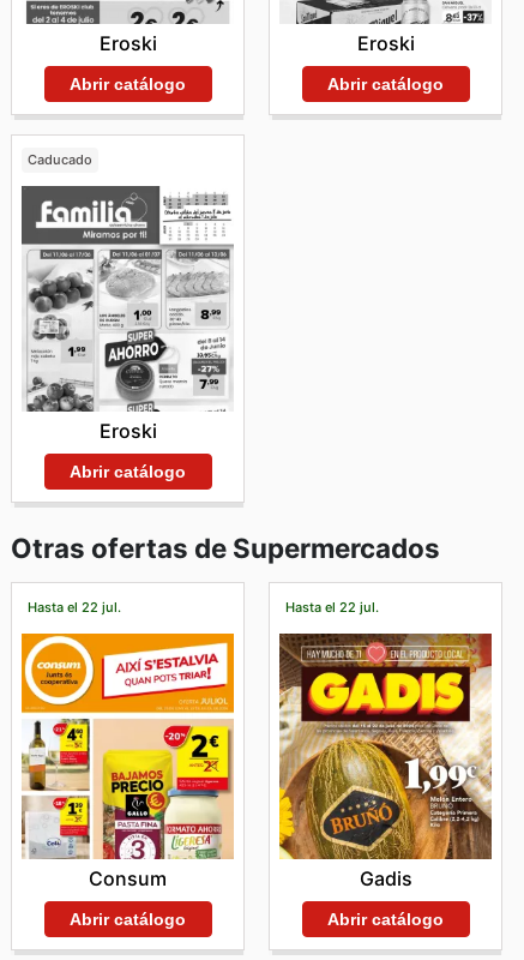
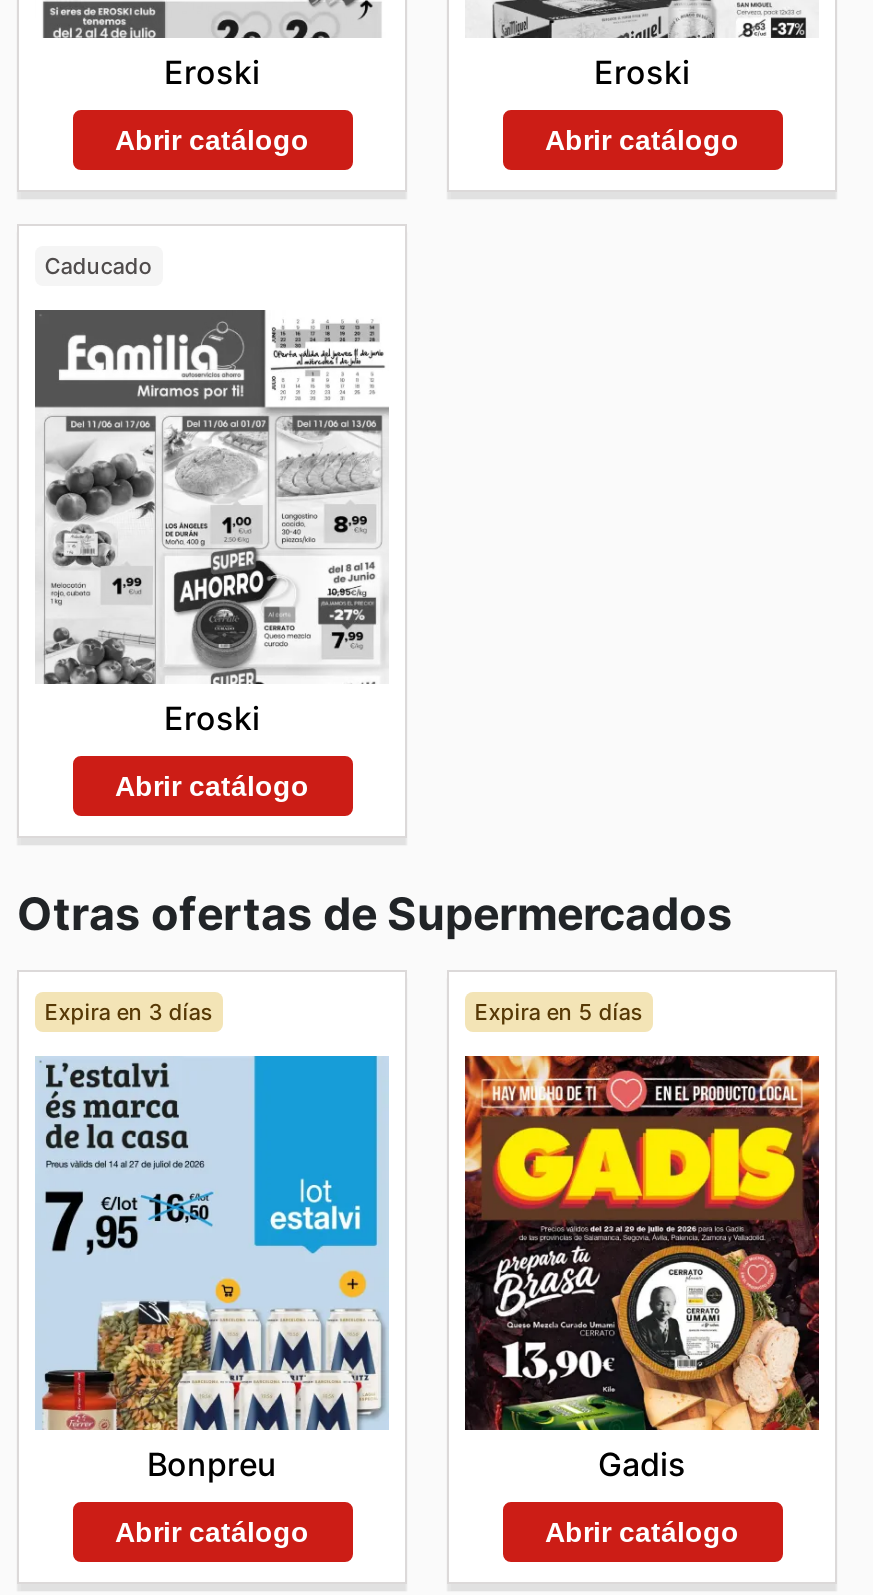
[27,599,121,615] Hasta el 22 jul. -> [45,998,213,1026] Expira en 3 días
[285,599,379,615] Hasta el 22 jul. -> [475,998,643,1026] Expira en 5 días
[20,632,235,891] [image] | Consum -> [35,1054,389,1484] [image] | Bonpreu
[278,632,493,860] [image] -> [463,1054,821,1432] [image]

